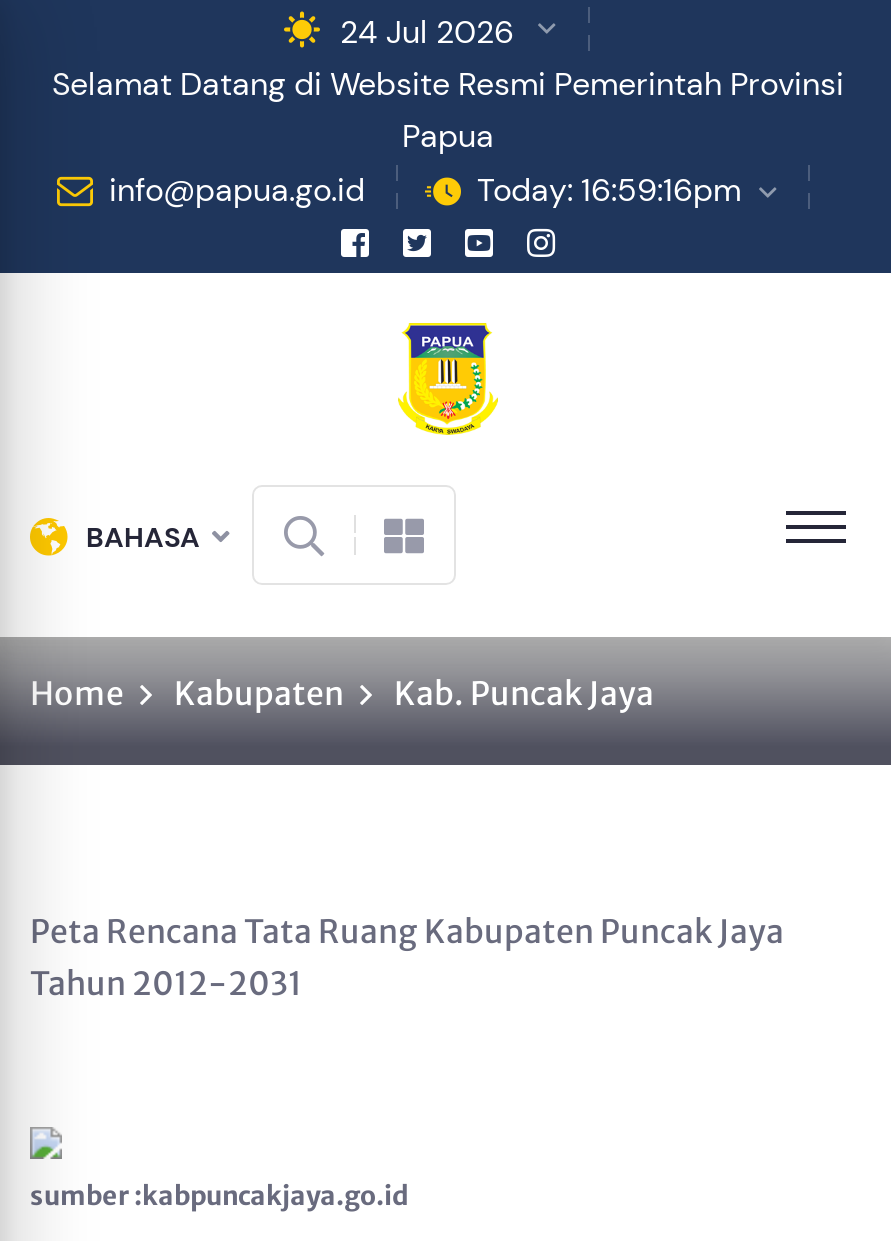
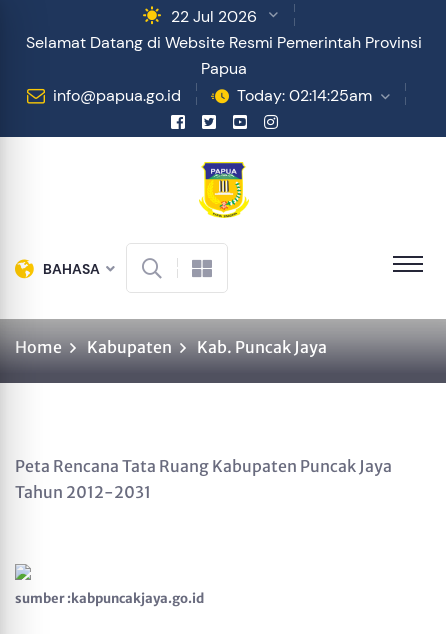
[340,10,514,52] 24 Jul 2026 -> [170,5,256,26] 22 Jul 2026
[477,168,741,210] Today: 16:59:16pm -> [237,84,372,105] Today: 02:14:25am

